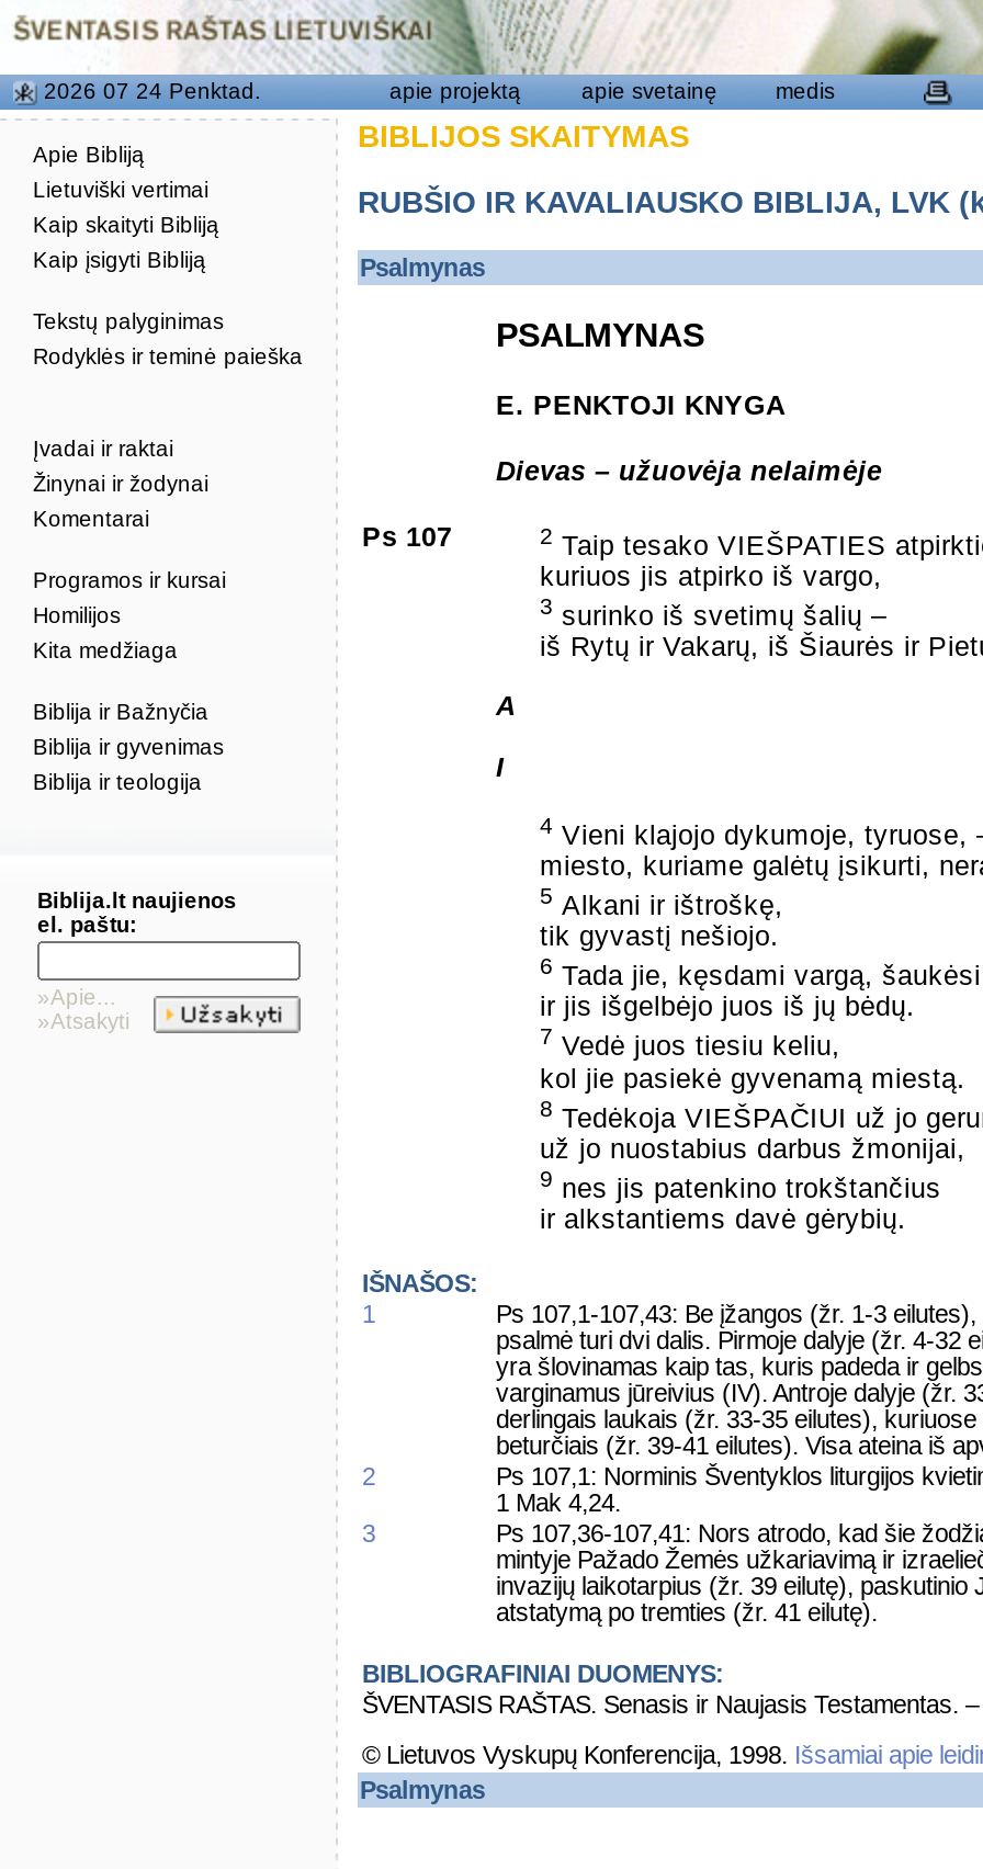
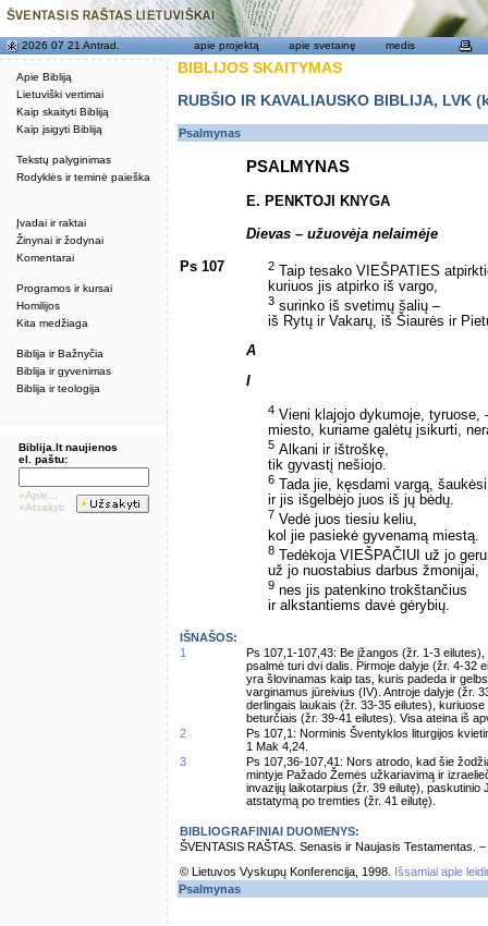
[44,79,261,103] 2026 07 24 Penktad. -> [22,39,120,51] 2026 07 21 Antrad.

